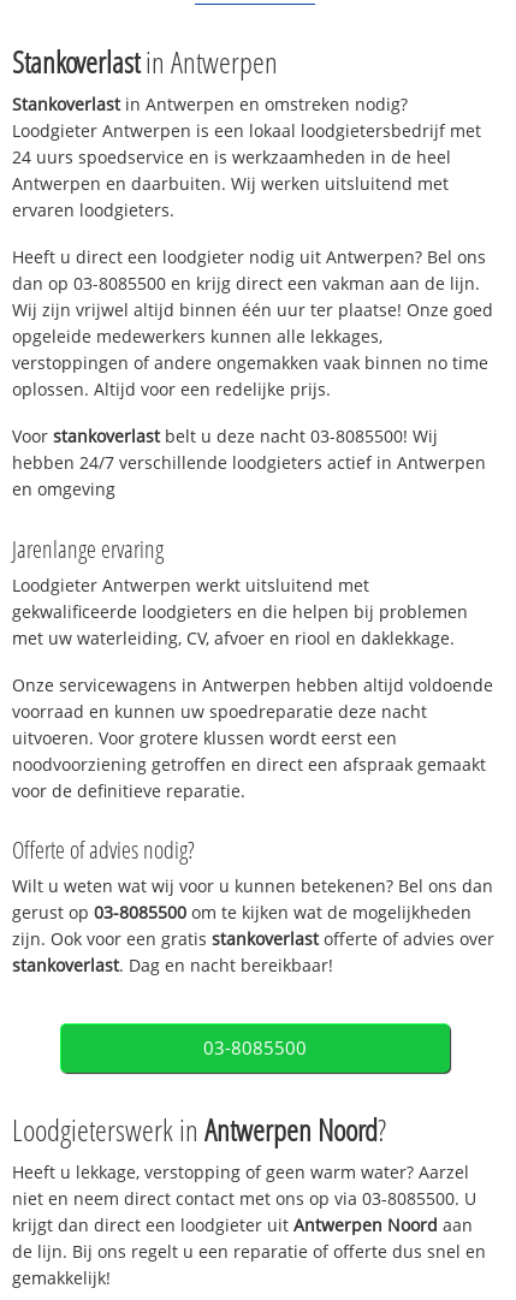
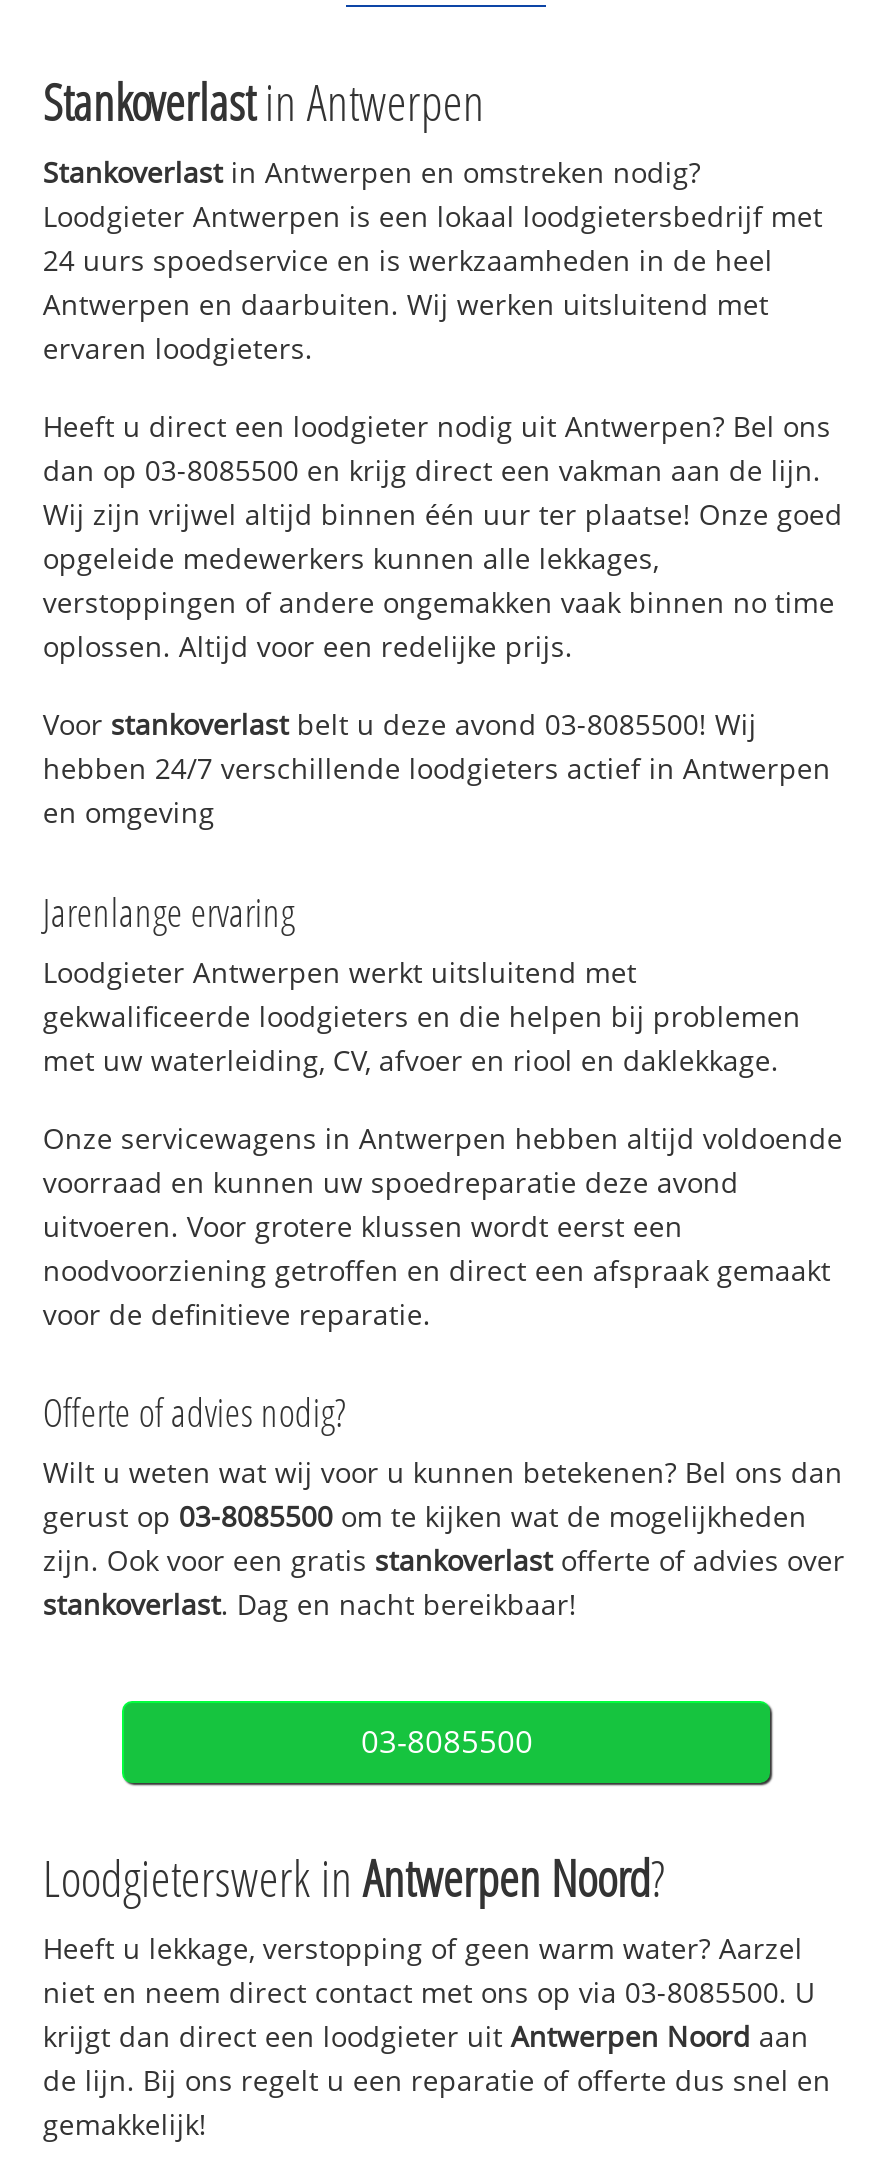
[13,424,438,447] Voor stankoverlast belt u deze nacht 03-8085500! Wij -> [43,705,757,743] Voor stankoverlast belt u deze avond 03-8085500! Wij
[13,699,427,722] voorraad en kunnen uw spoedreparatie deze nacht -> [43,1162,739,1200] voorraad en kunnen uw spoedreparatie deze avond

